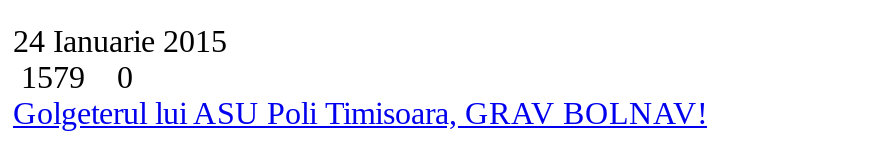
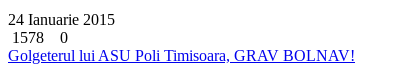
[13,60,133,94] 1579 0 -> [8,29,68,46] 1578 0

